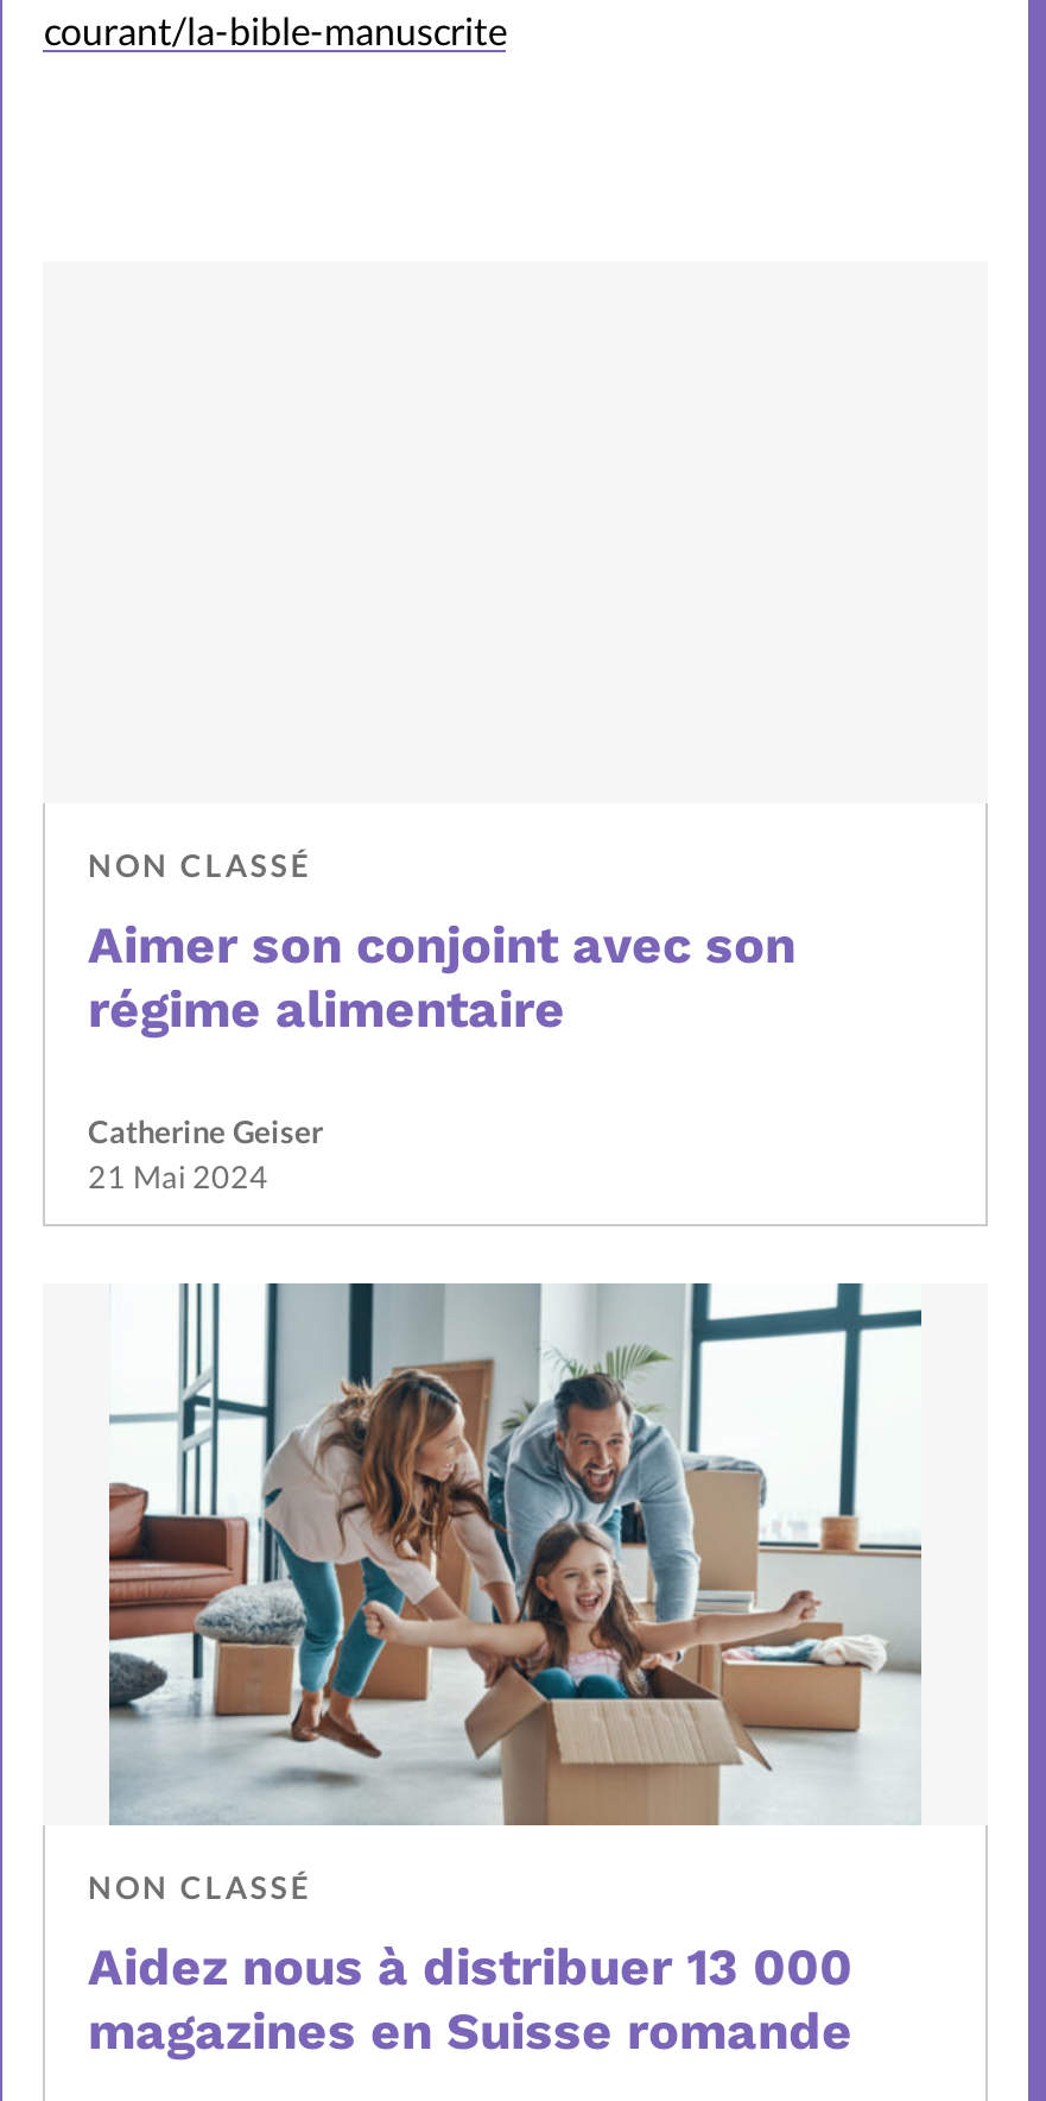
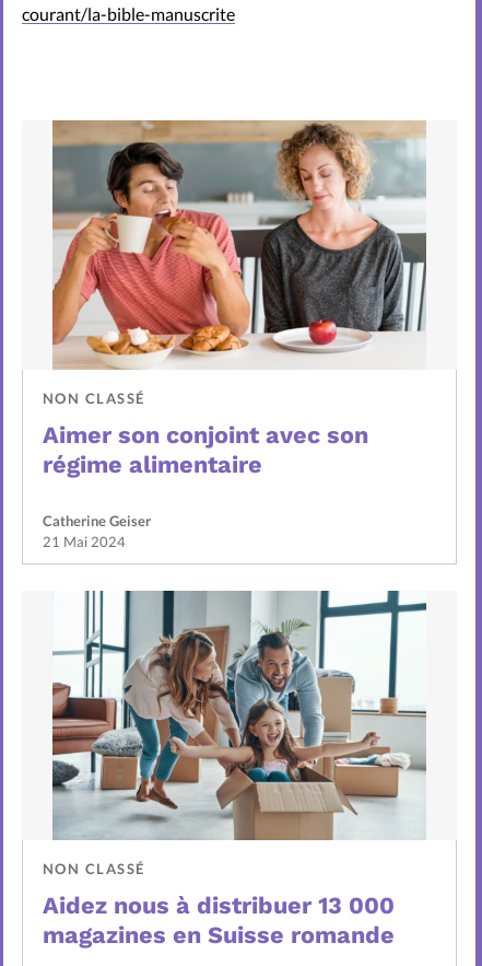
none -> [51,119,427,371] [image]

